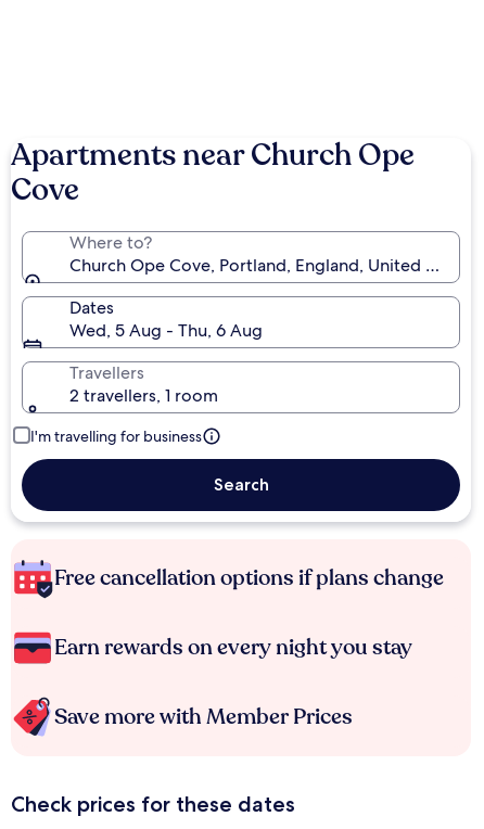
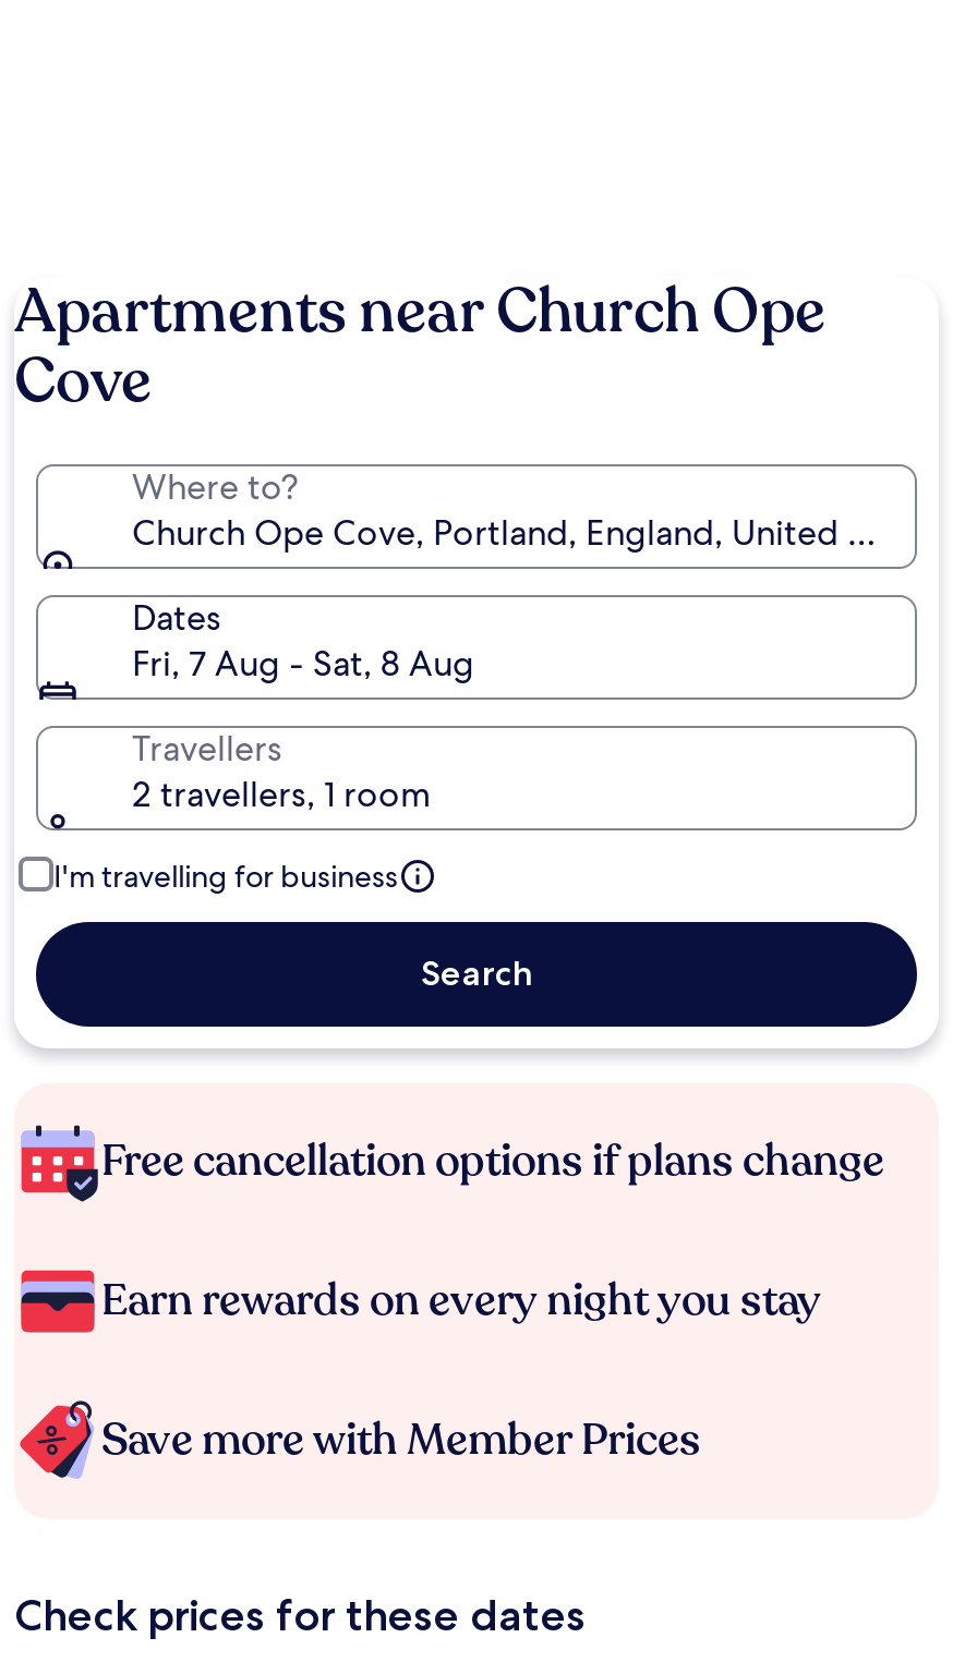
[69,319,263,342] Wed, 5 Aug - Thu, 6 Aug -> [132,641,474,687] Fri, 7 Aug - Sat, 8 Aug

